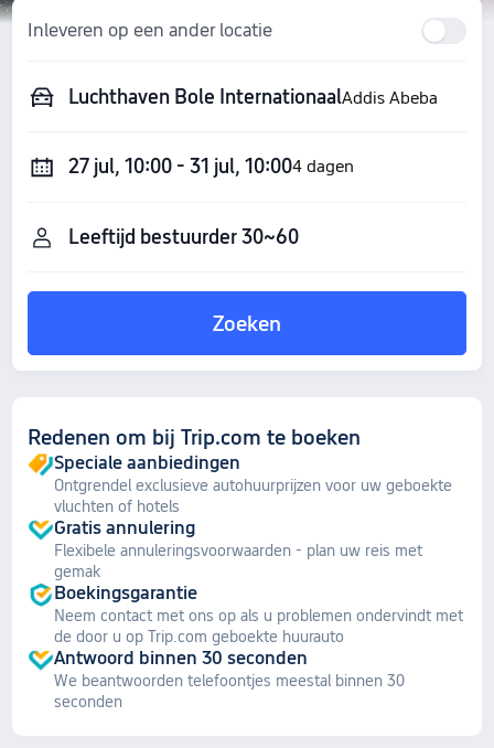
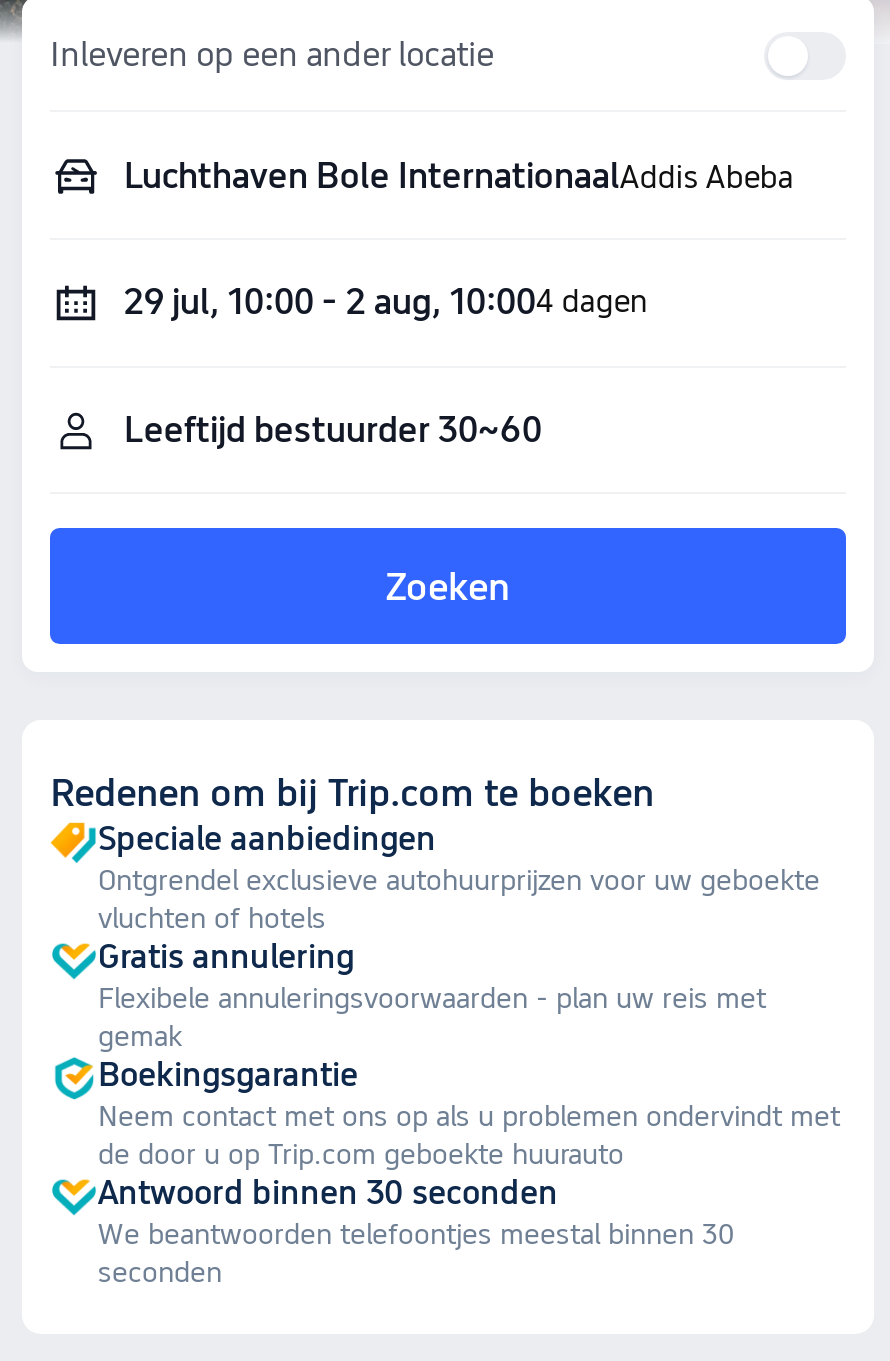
[68,155,354,178] 27 jul, 10:00 - 31 jul, 10:004 dagen -> [124,280,648,322] 29 jul, 10:00 - 2 aug, 10:004 dagen

